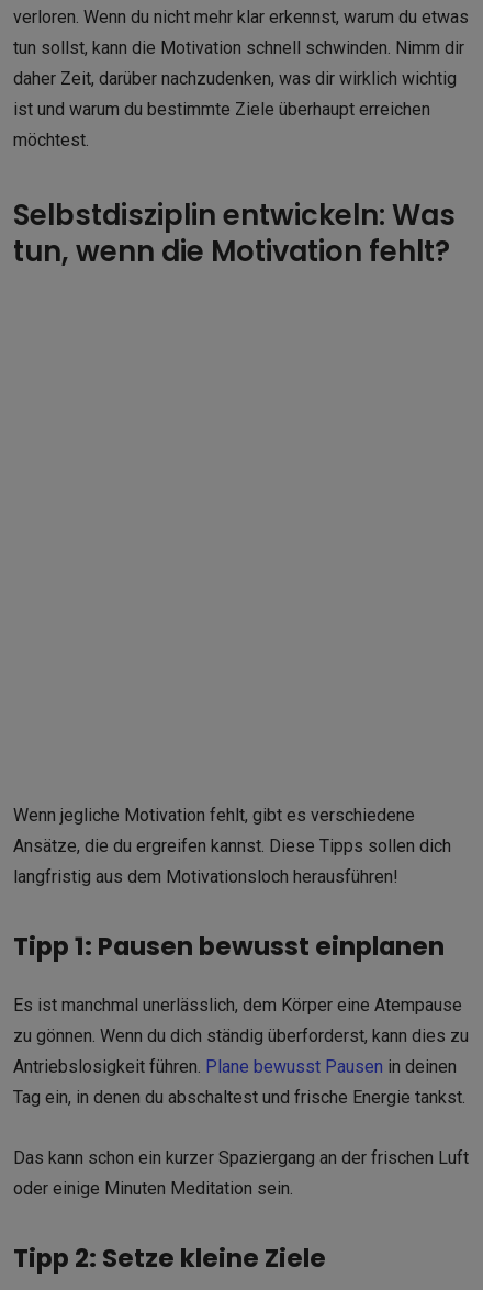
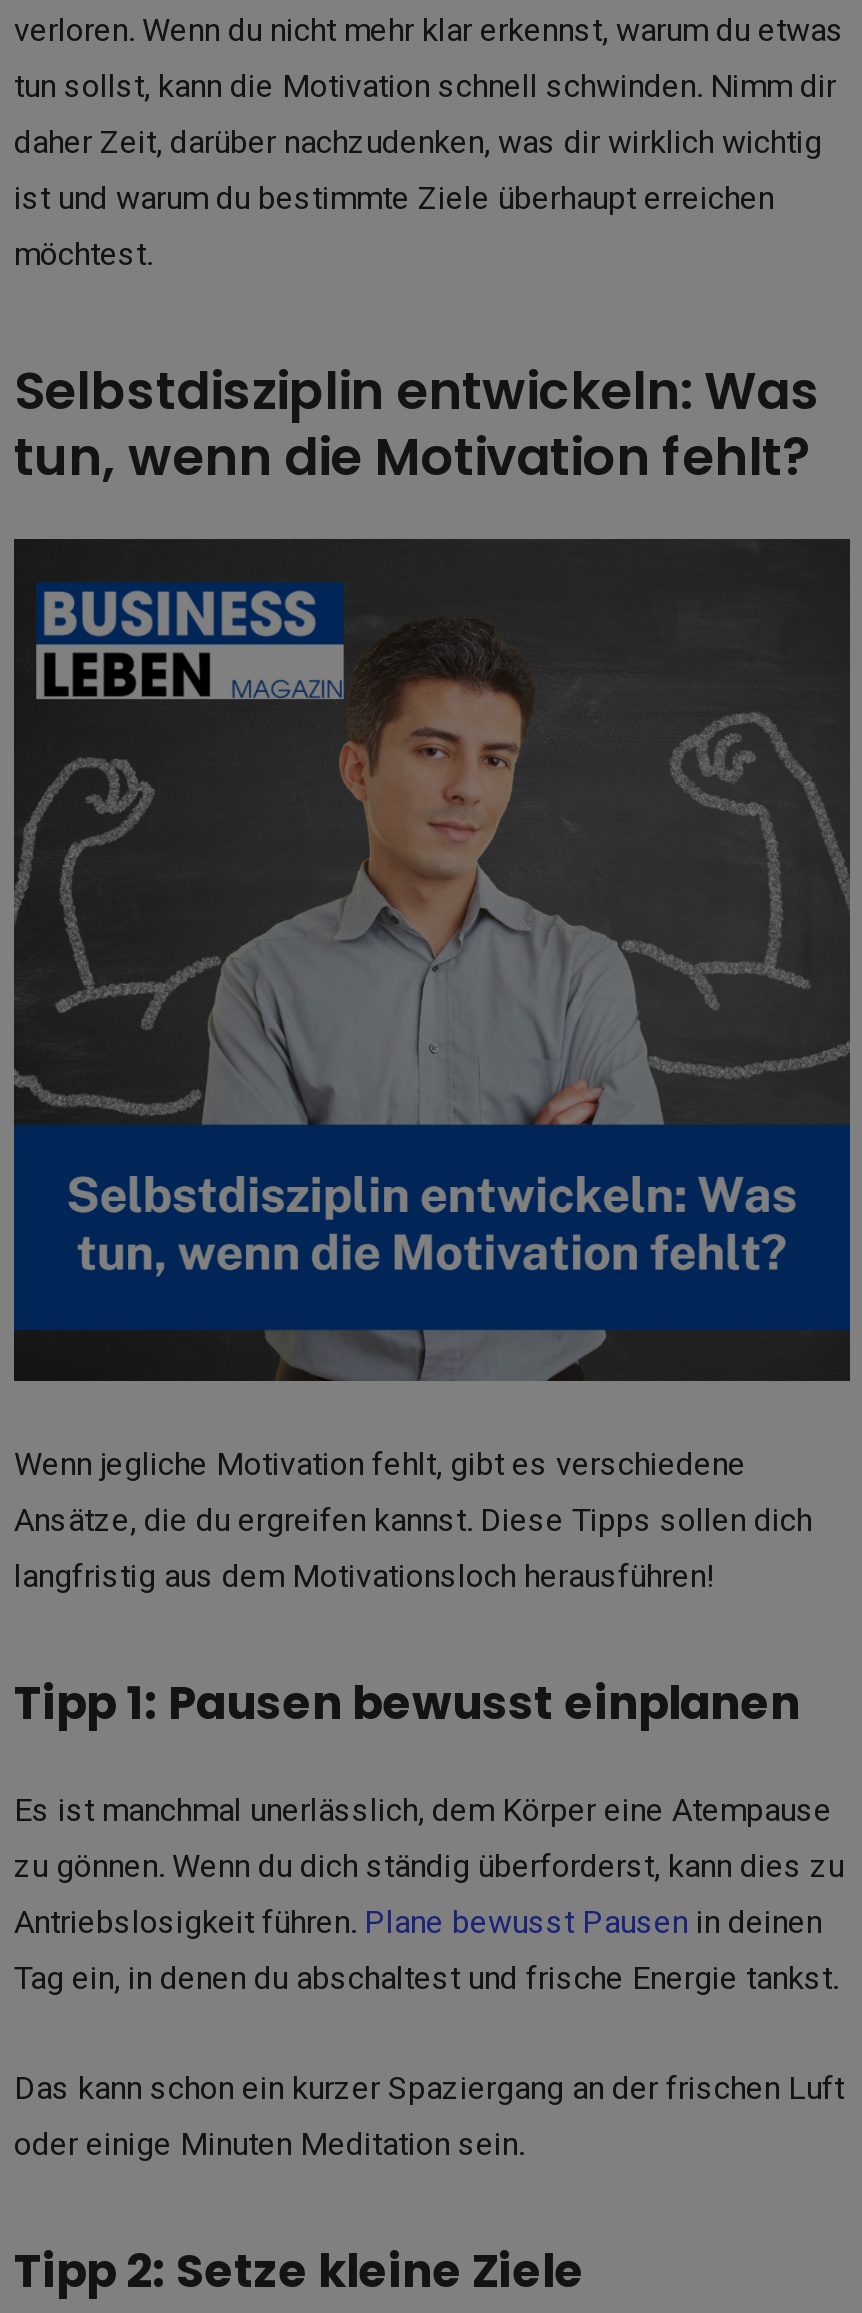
none -> [12,537,852,1383] [image]

